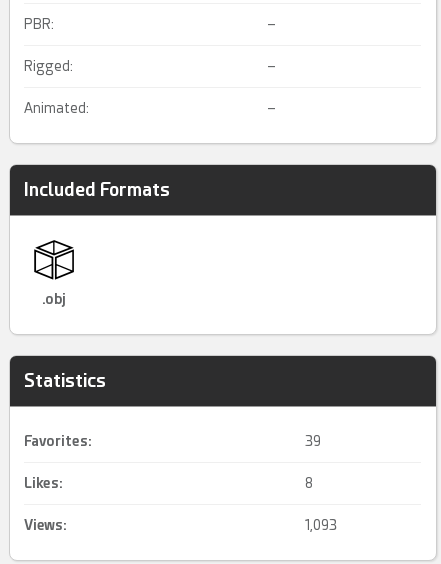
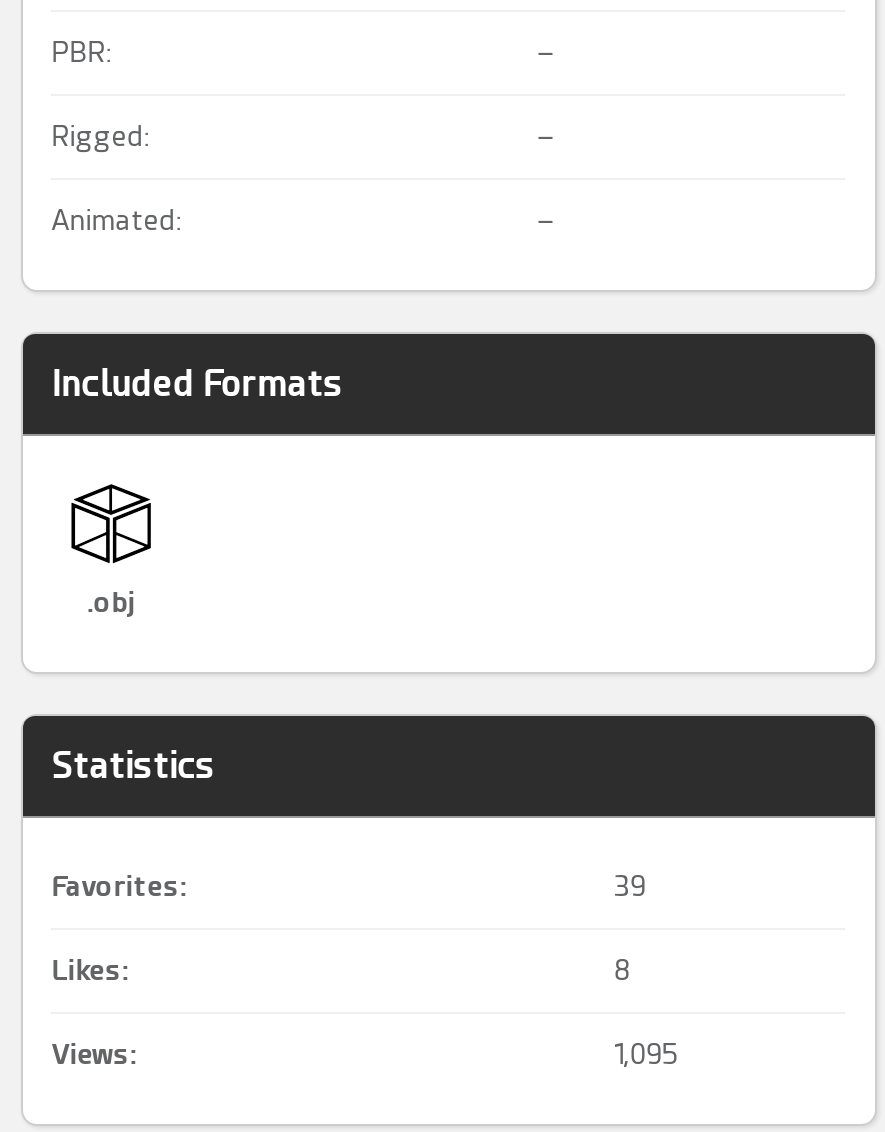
[305,517,337,533] 1,093 -> [613,1038,677,1070] 1,095

